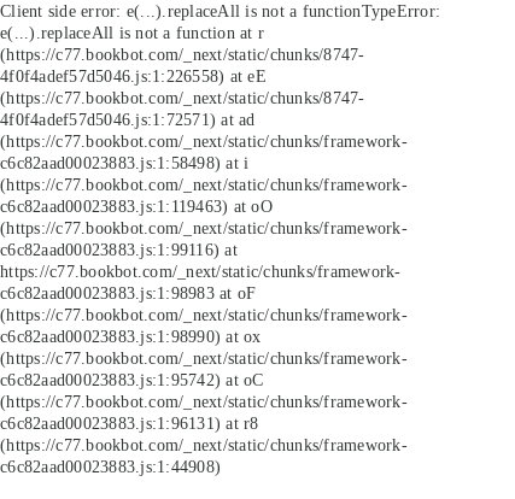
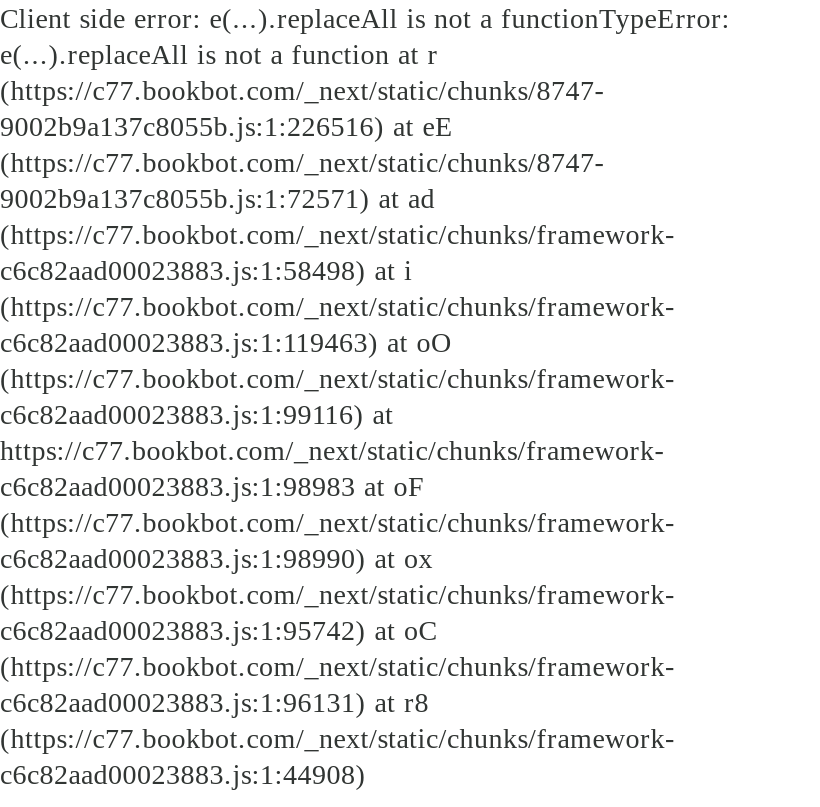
[0,66,266,86] 4f0f4adef57d5046.js:1:226558) at eE -> [0,110,454,142] 9002b9a137c8055b.js:1:226516) at eE
[0,110,255,129] 4f0f4adef57d5046.js:1:72571) at ad -> [0,182,435,214] 9002b9a137c8055b.js:1:72571) at ad

